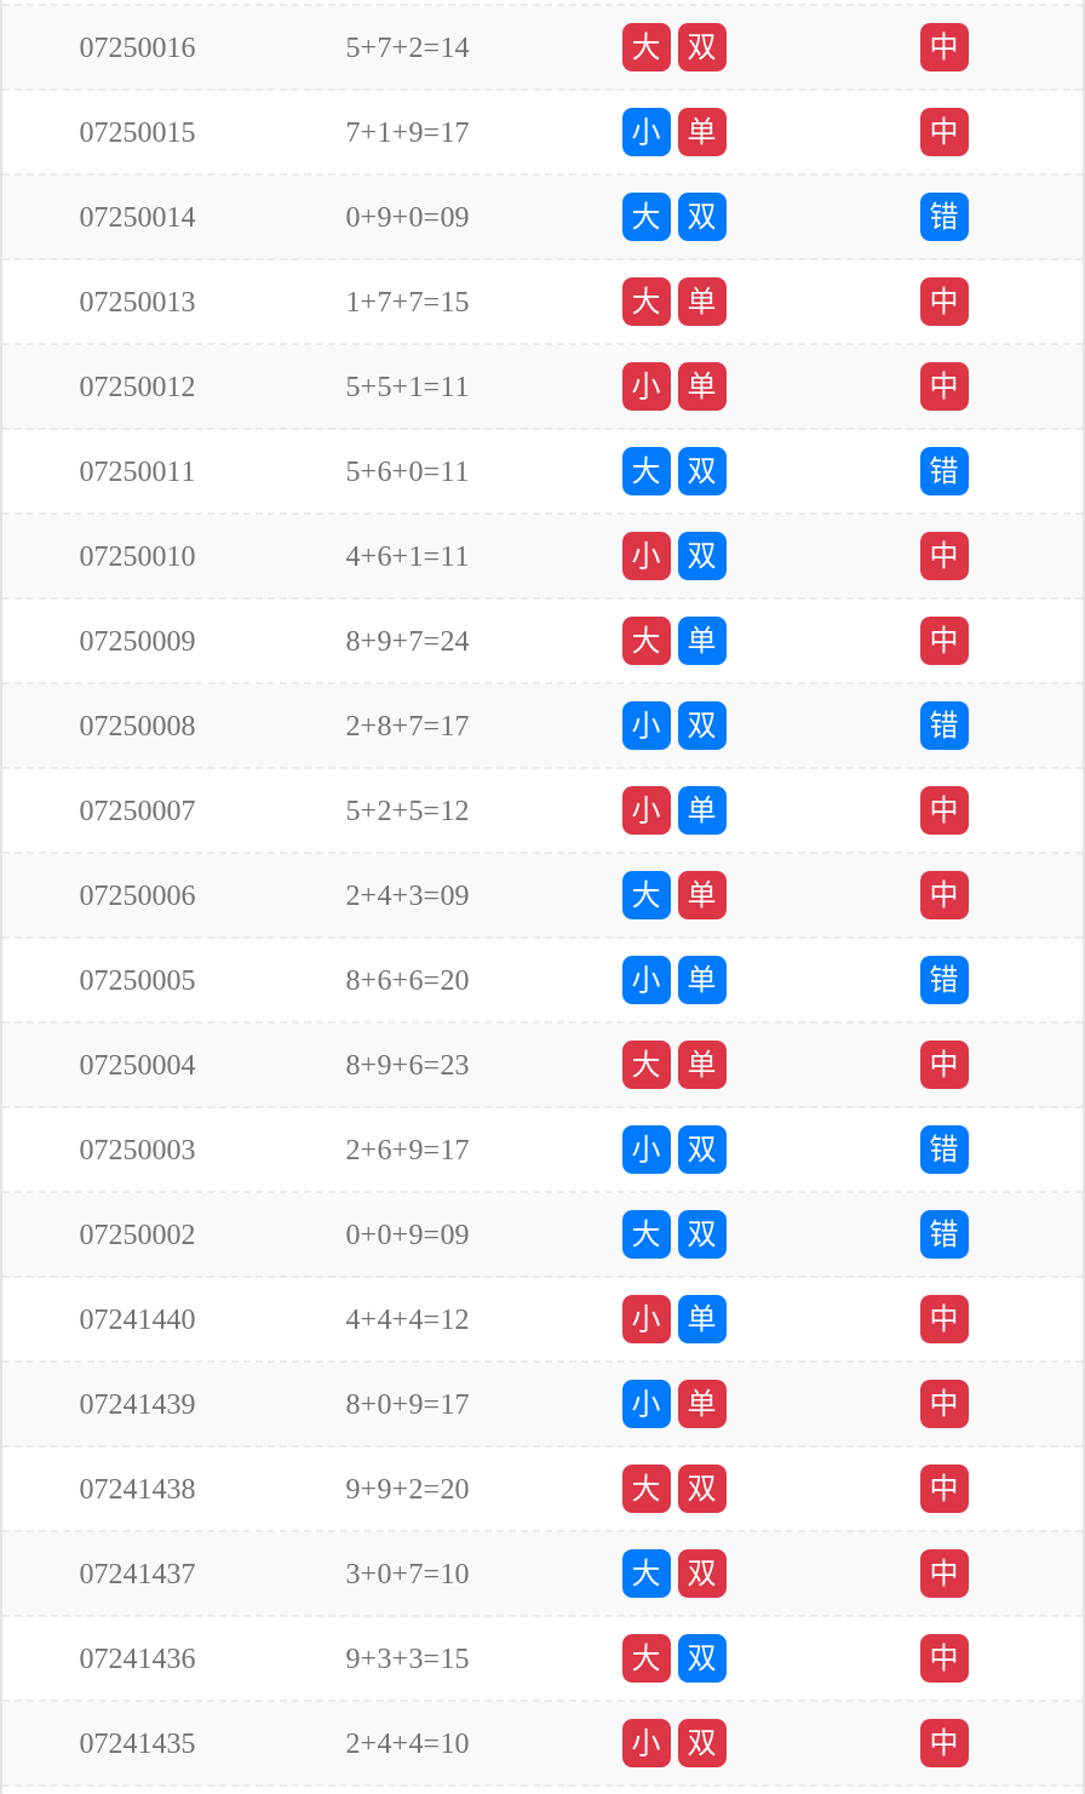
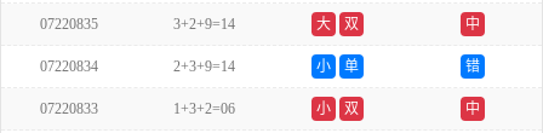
[79,30,196,64] 07250016 -> [40,16,98,33] 07220835
[346,30,469,64] 5+7+2=14 -> [173,16,235,33] 3+2+9=14
[79,115,959,997] 07250015 | 7+1+9=17 | 小 | 单 | 中 | 07250014 | 0+9+0=09 | 大 | 双 | 错 | 07250013 | 1+7+7=15 | 大 | 单 | 中 | 07250012 | 5+5+1=11 | 小 | 单 | 中 | 07250011 | 5+6+0=11 | 大 | 双 | 错 | 07250010 | 4+6+1=11 | 小 | 双 | 中 | 07250009 | 8+9+7=24 | 大 | 单 | 中 | 07250008 | 2+8+7=17 | 小 | 双 | 错 | 07250007 | 5+2+5=12 | 小 | 单 | 中 | 07250006 | 2+4+3=09 | 大 | 单 | 中 | 07250005 | 8+6+6=20 -> [40,58,235,75] 07220834 | 2+3+9=14
[79,1048,959,1760] 07250004 | 8+9+6=23 | 大 | 单 | 中 | 07250003 | 2+6+9=17 | 小 | 双 | 错 | 07250002 | 0+0+9=09 | 大 | 双 | 错 | 07241440 | 4+4+4=12 | 小 | 单 | 中 | 07241439 | 8+0+9=17 | 小 | 单 | 中 | 07241438 | 9+9+2=20 | 大 | 双 | 中 | 07241437 | 3+0+7=10 | 大 | 双 | 中 | 07241436 | 9+3+3=15 | 大 | 双 | 中 | 07241435 | 2+4+4=10 -> [40,100,235,117] 07220833 | 1+3+2=06

